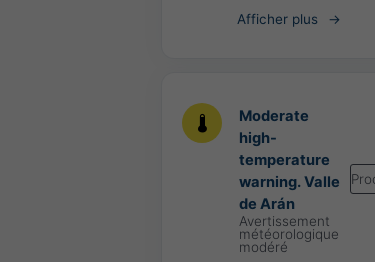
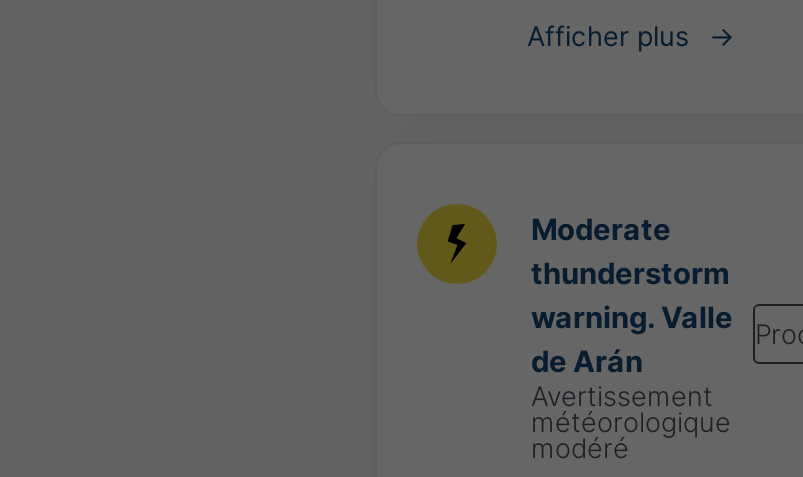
[239,129,330,169] high- | temperature -> [531,255,729,291] thunderstorm

